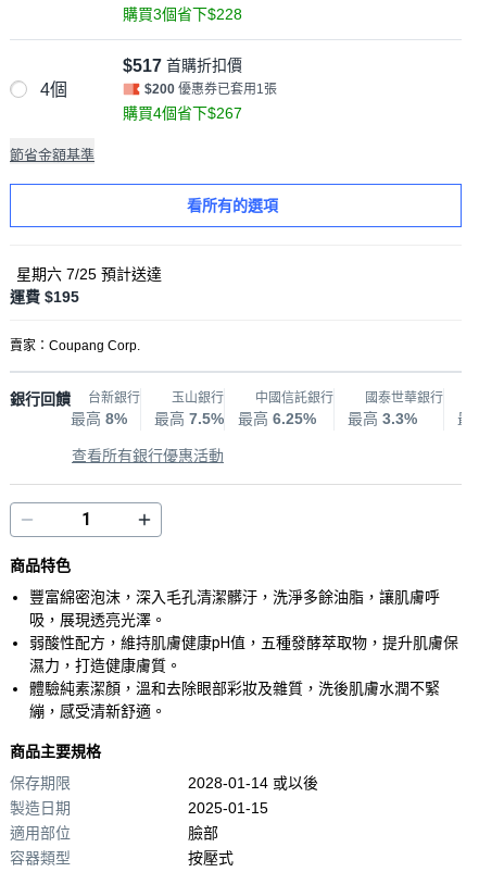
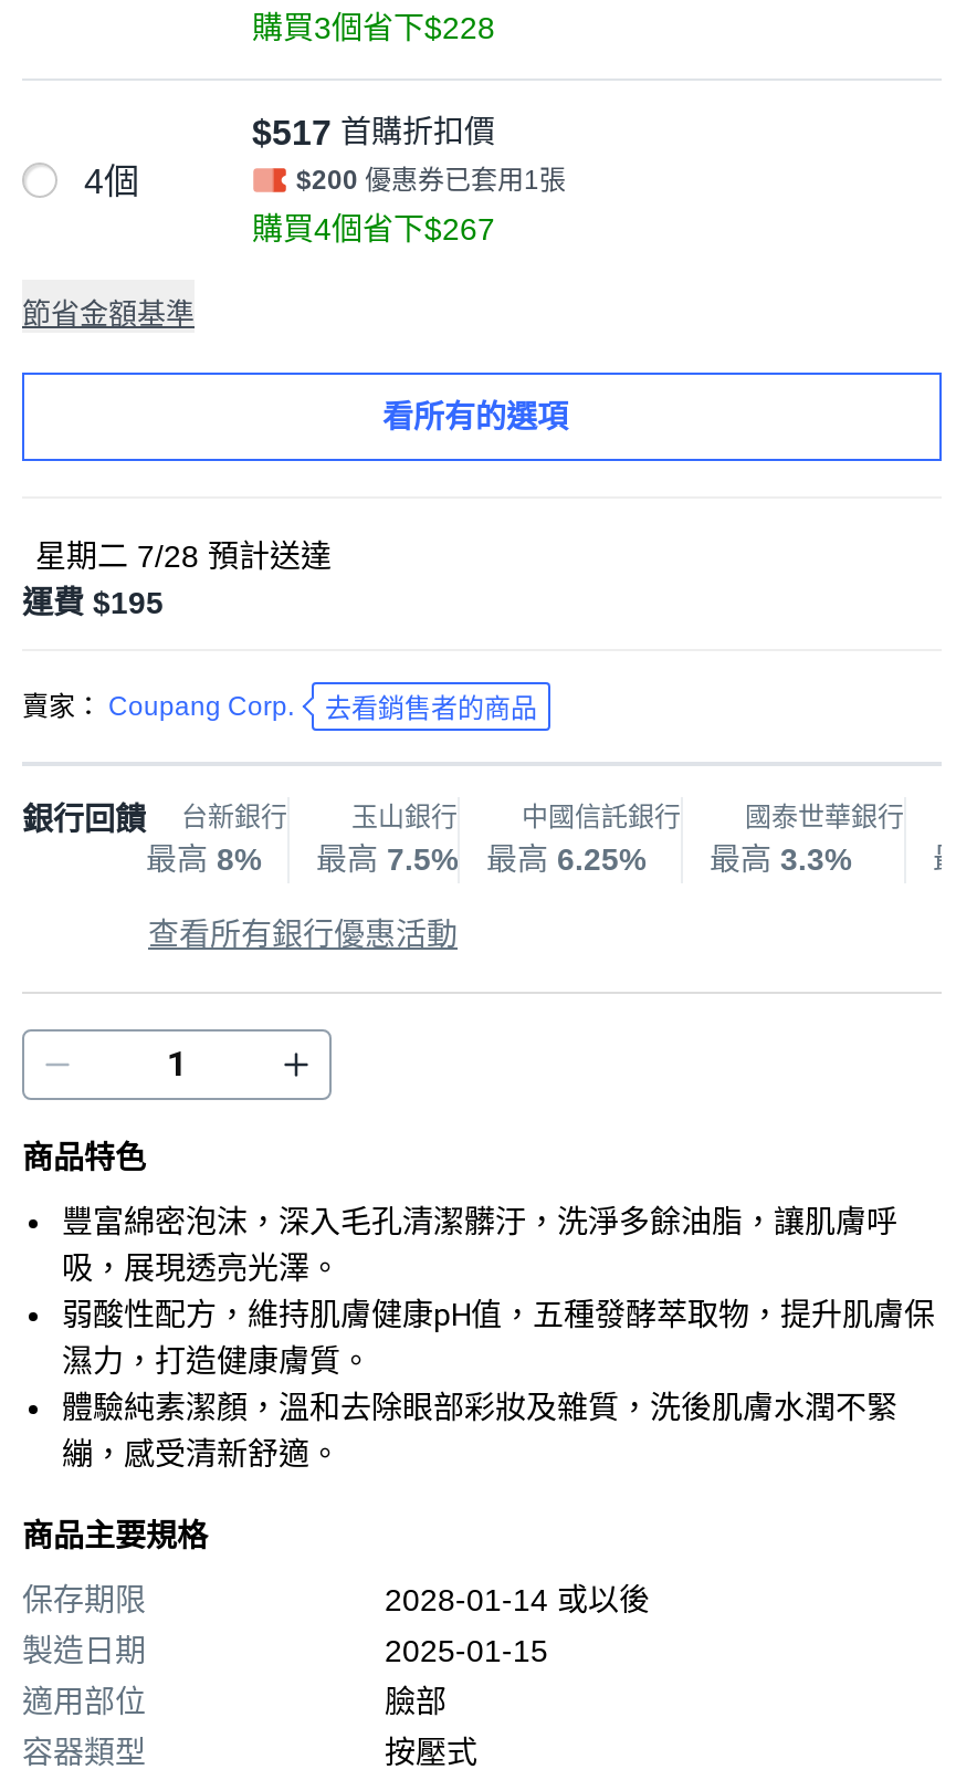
[16,266,162,283] 星期六 7/25預計送達 -> [35,539,332,574] 星期二 7/28預計送達
[10,338,140,354] 賣家：Coupang Corp. -> [22,691,537,725] 賣家： Coupang Corp. | 去看銷售者的商品

